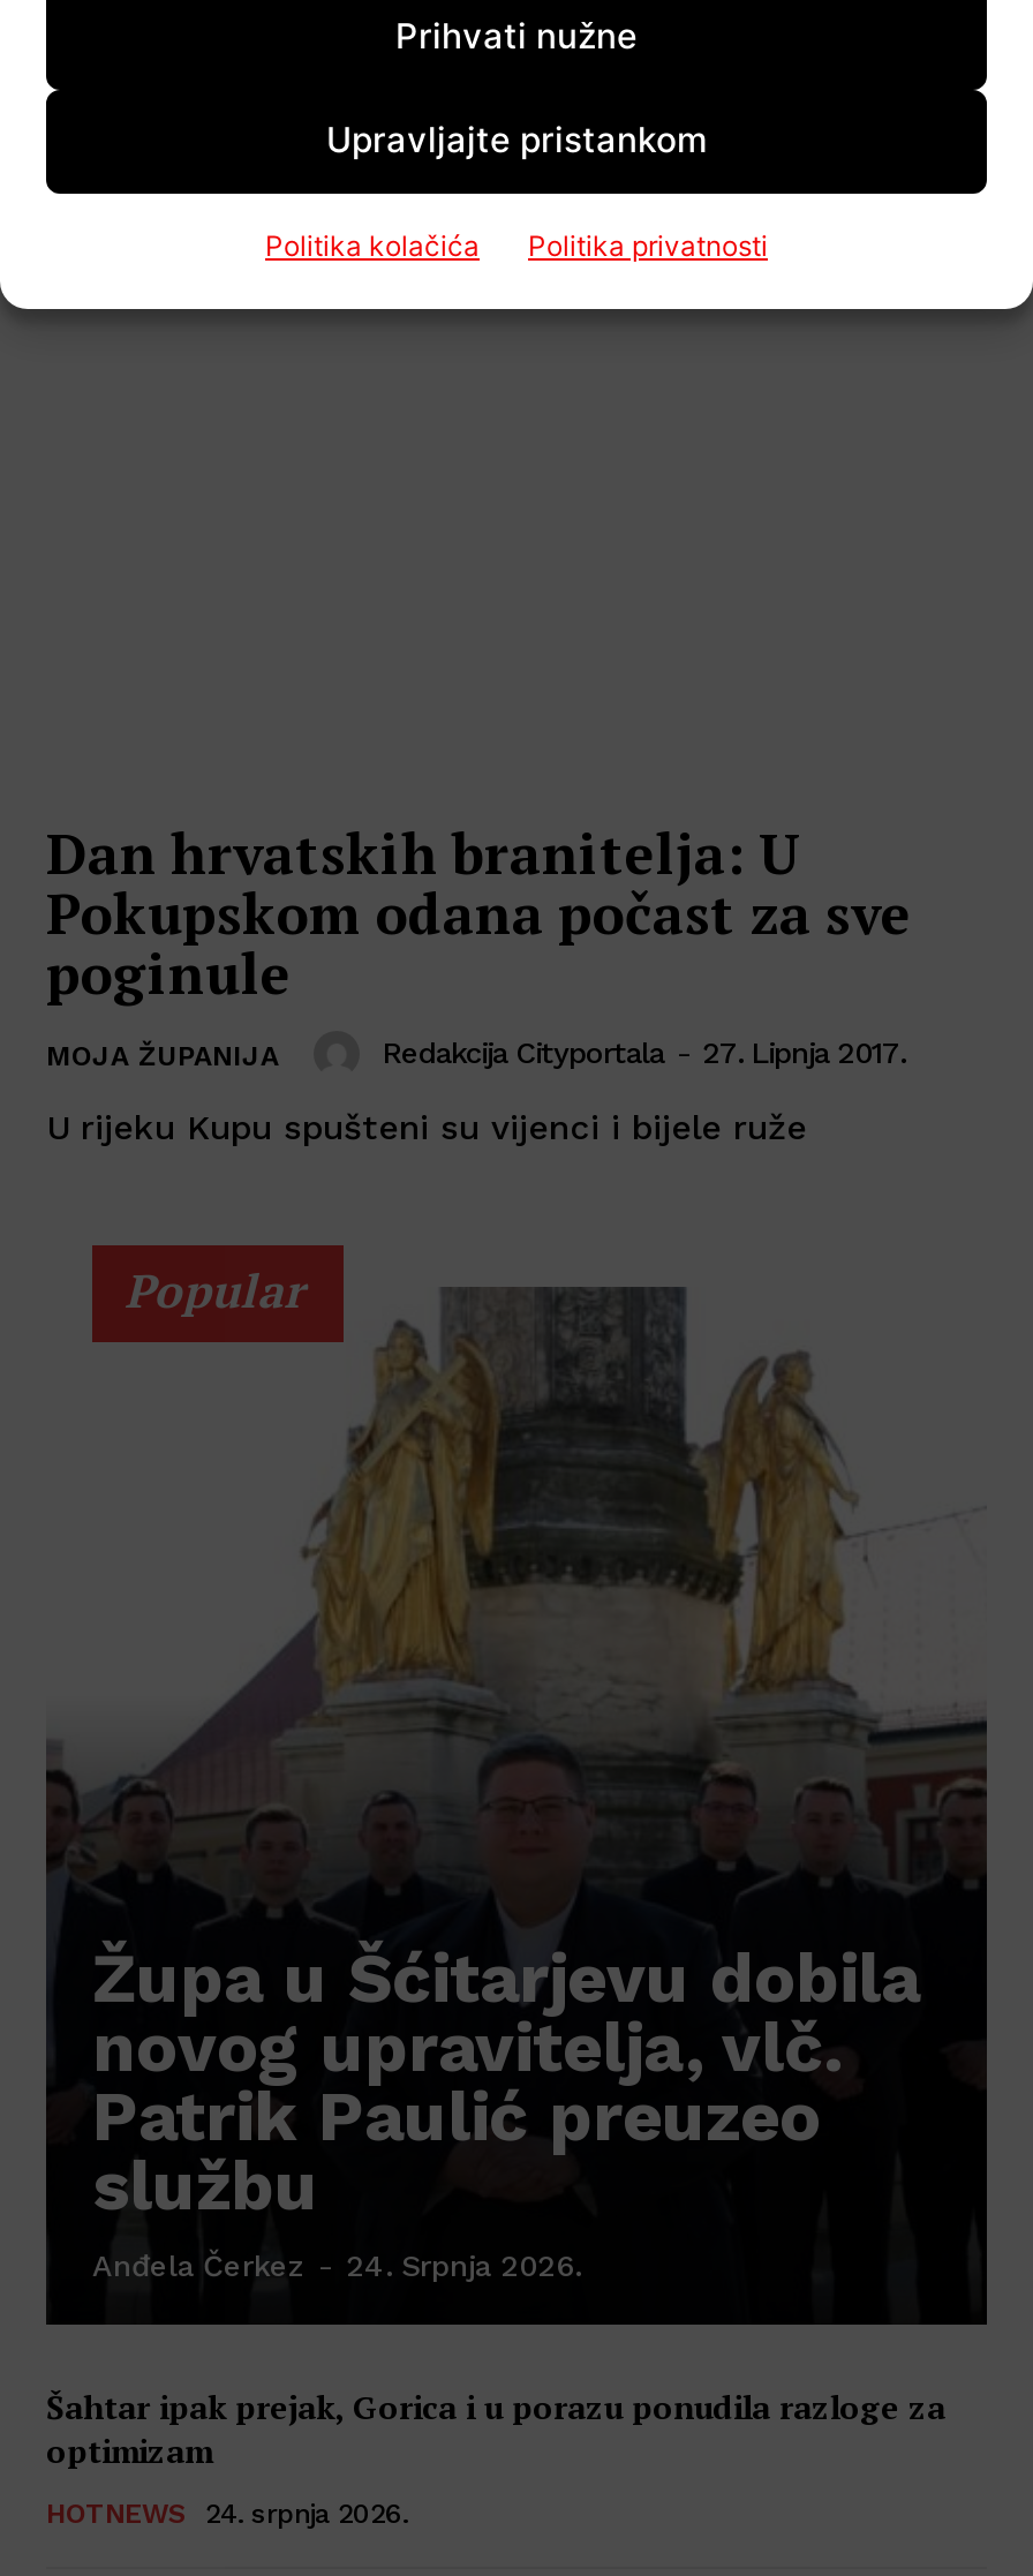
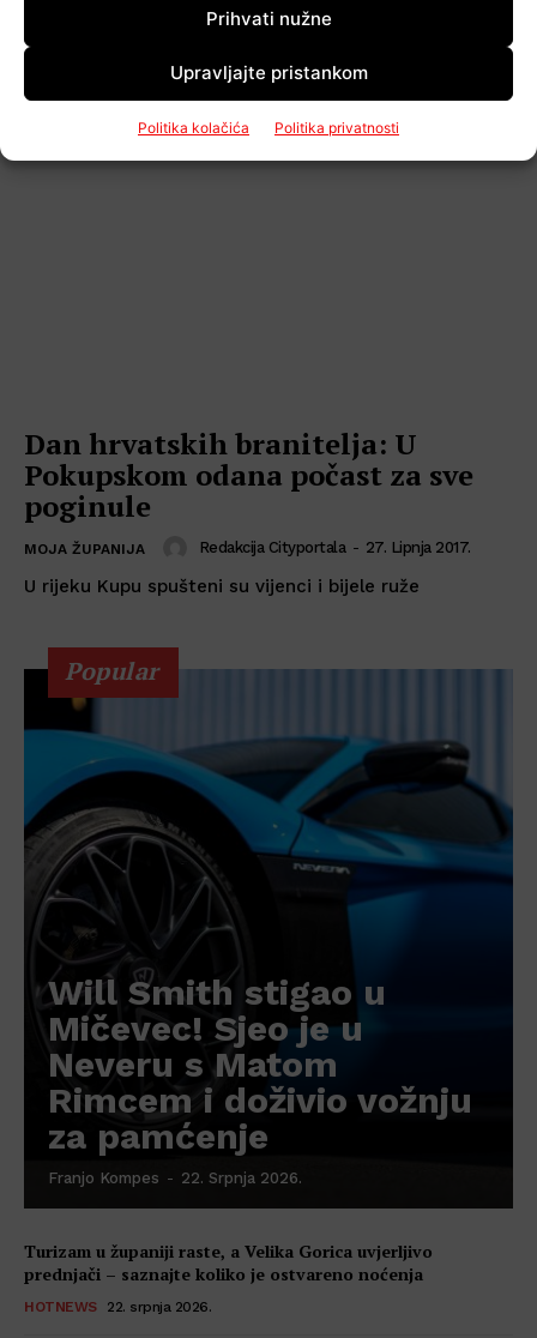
[48,1289,985,2282] [image] | Župa u Šćitarjevu dobila | novog upravitelja, vlč. | Patrik Paulić preuzeo | službu | Anđela Čerkez - 24. Srpnja 2026. -> [24,669,513,1187] [image] | Will Smith stigao u | Mičevec! Sjeo je u | Neveru s Matom | Rimcem i doživio vožnju | za pamćenje | Franjo Kompes - 22. Srpnja 2026.
[46,2384,945,2472] Šahtar ipak prejak, Gorica i u porazu ponudila razloge za | optimizam -> [24,1239,433,1285] Turizam u županiji raste, a Velika Gorica uvjerljivo | prednjači – saznajte koliko je ostvareno noćenja
[46,2497,408,2529] HOTNEWS 24. srpnja 2026. -> [24,1298,211,1315] HOTNEWS 22. srpnja 2026.

